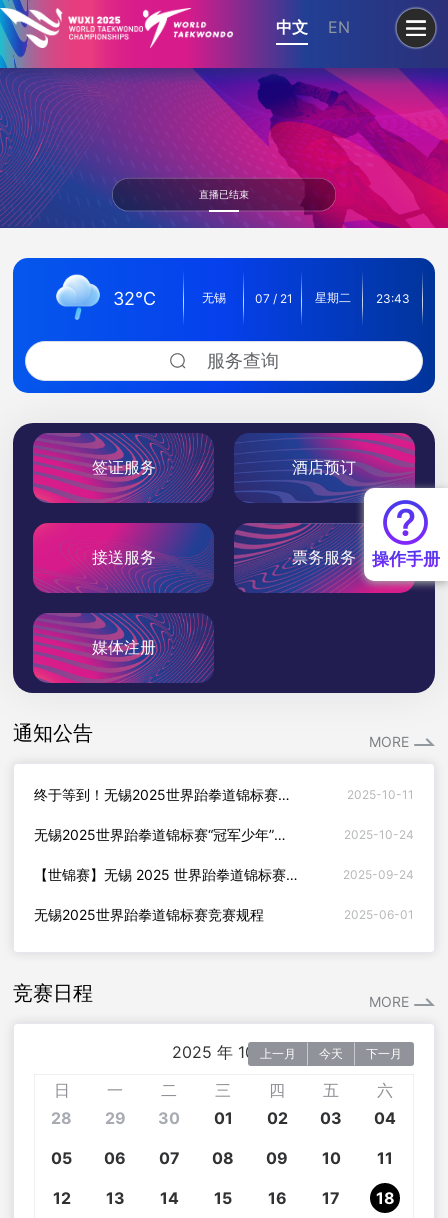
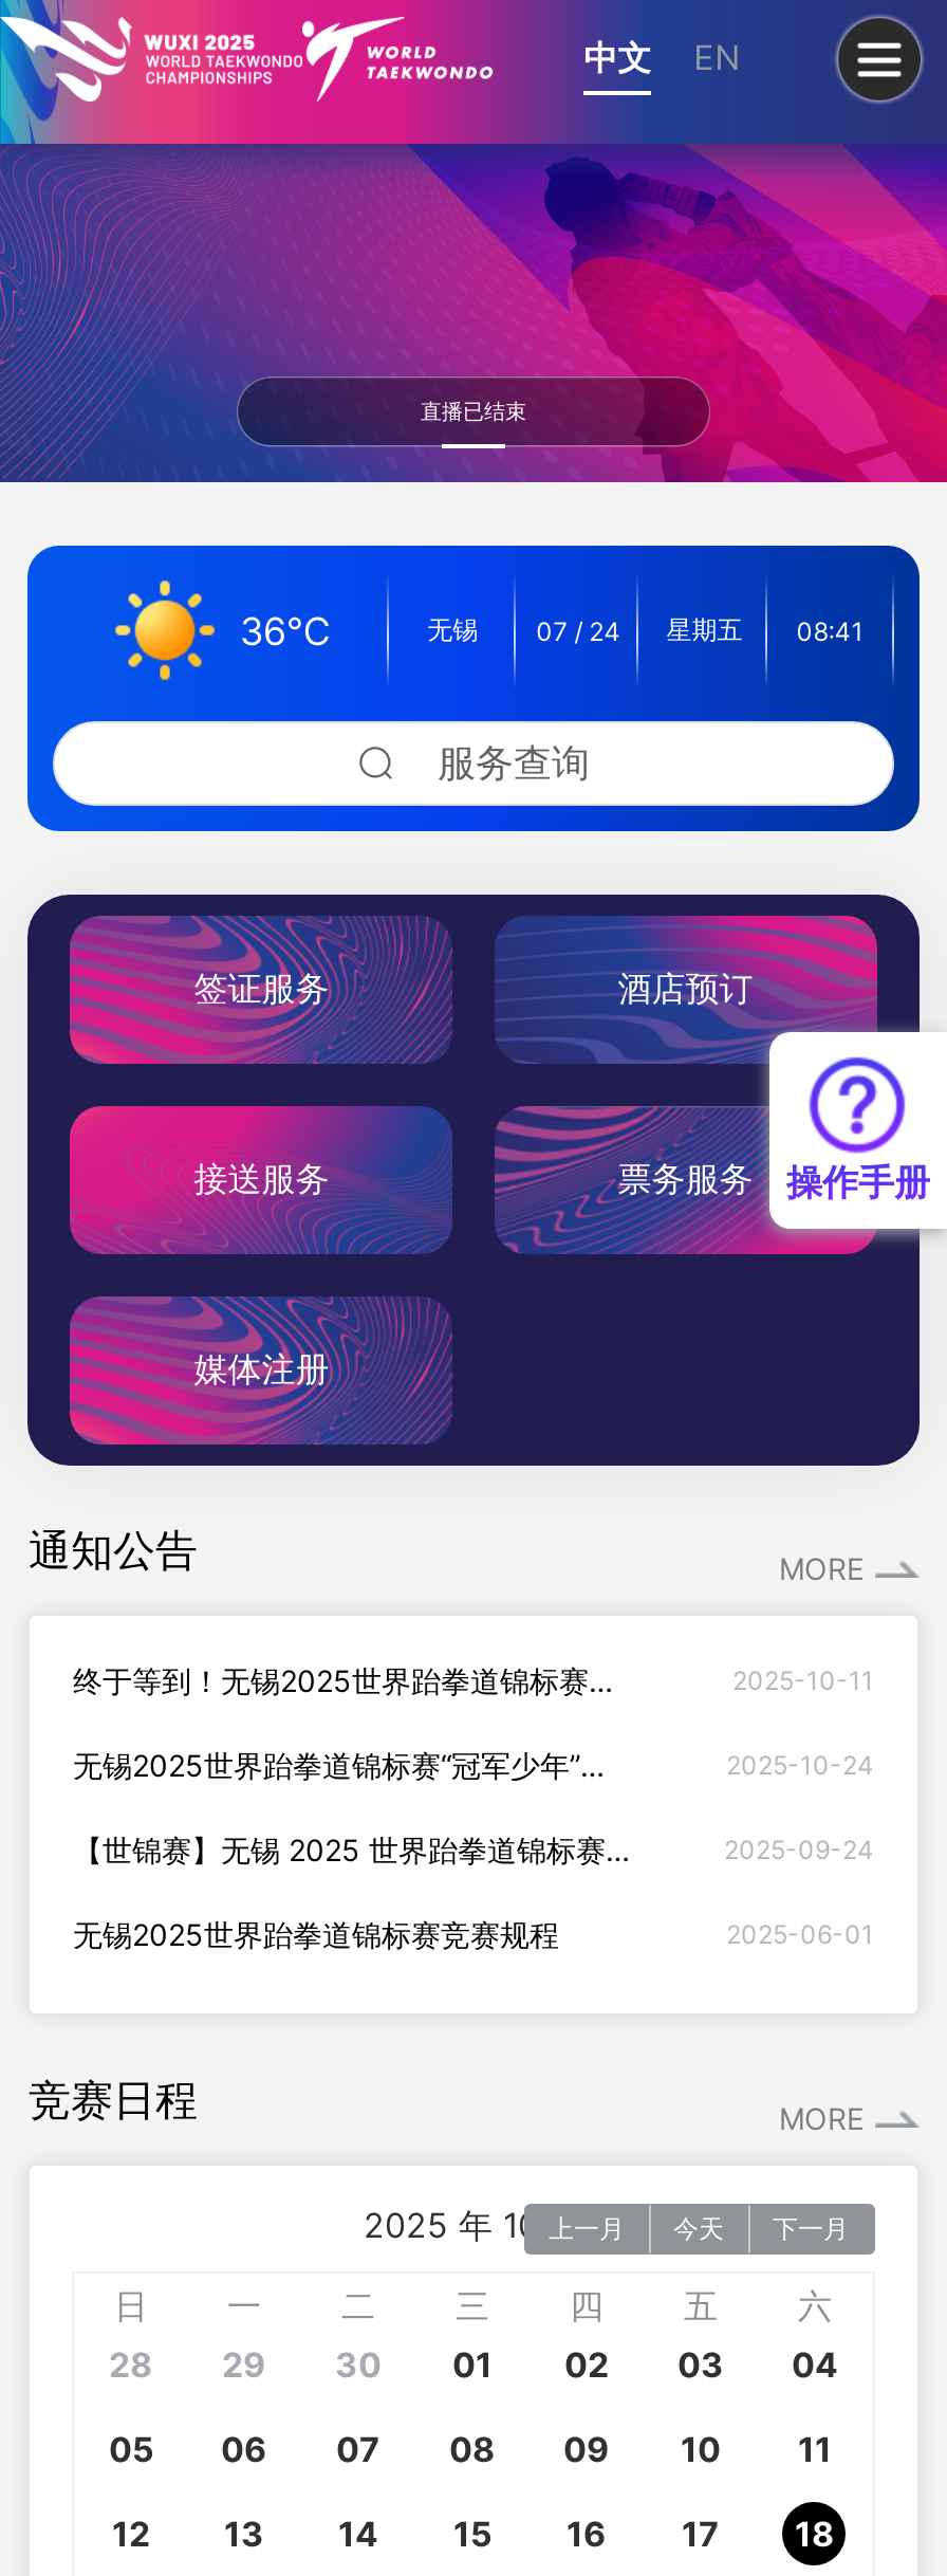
[55,274,156,321] [image] | 32℃ -> [114,579,331,681] [image] | 36℃
[255,290,293,305] 07 / 21 -> [536,614,621,646] 07 / 24
[315,289,351,304] 星期二 -> [666,612,742,644] 星期五
[376,290,410,305] 23:43 -> [796,614,864,646] 08:41

